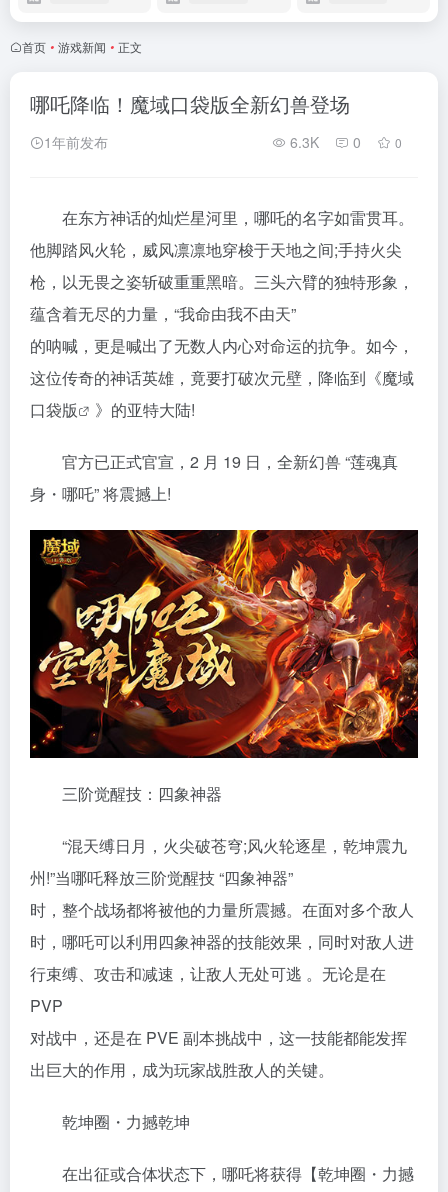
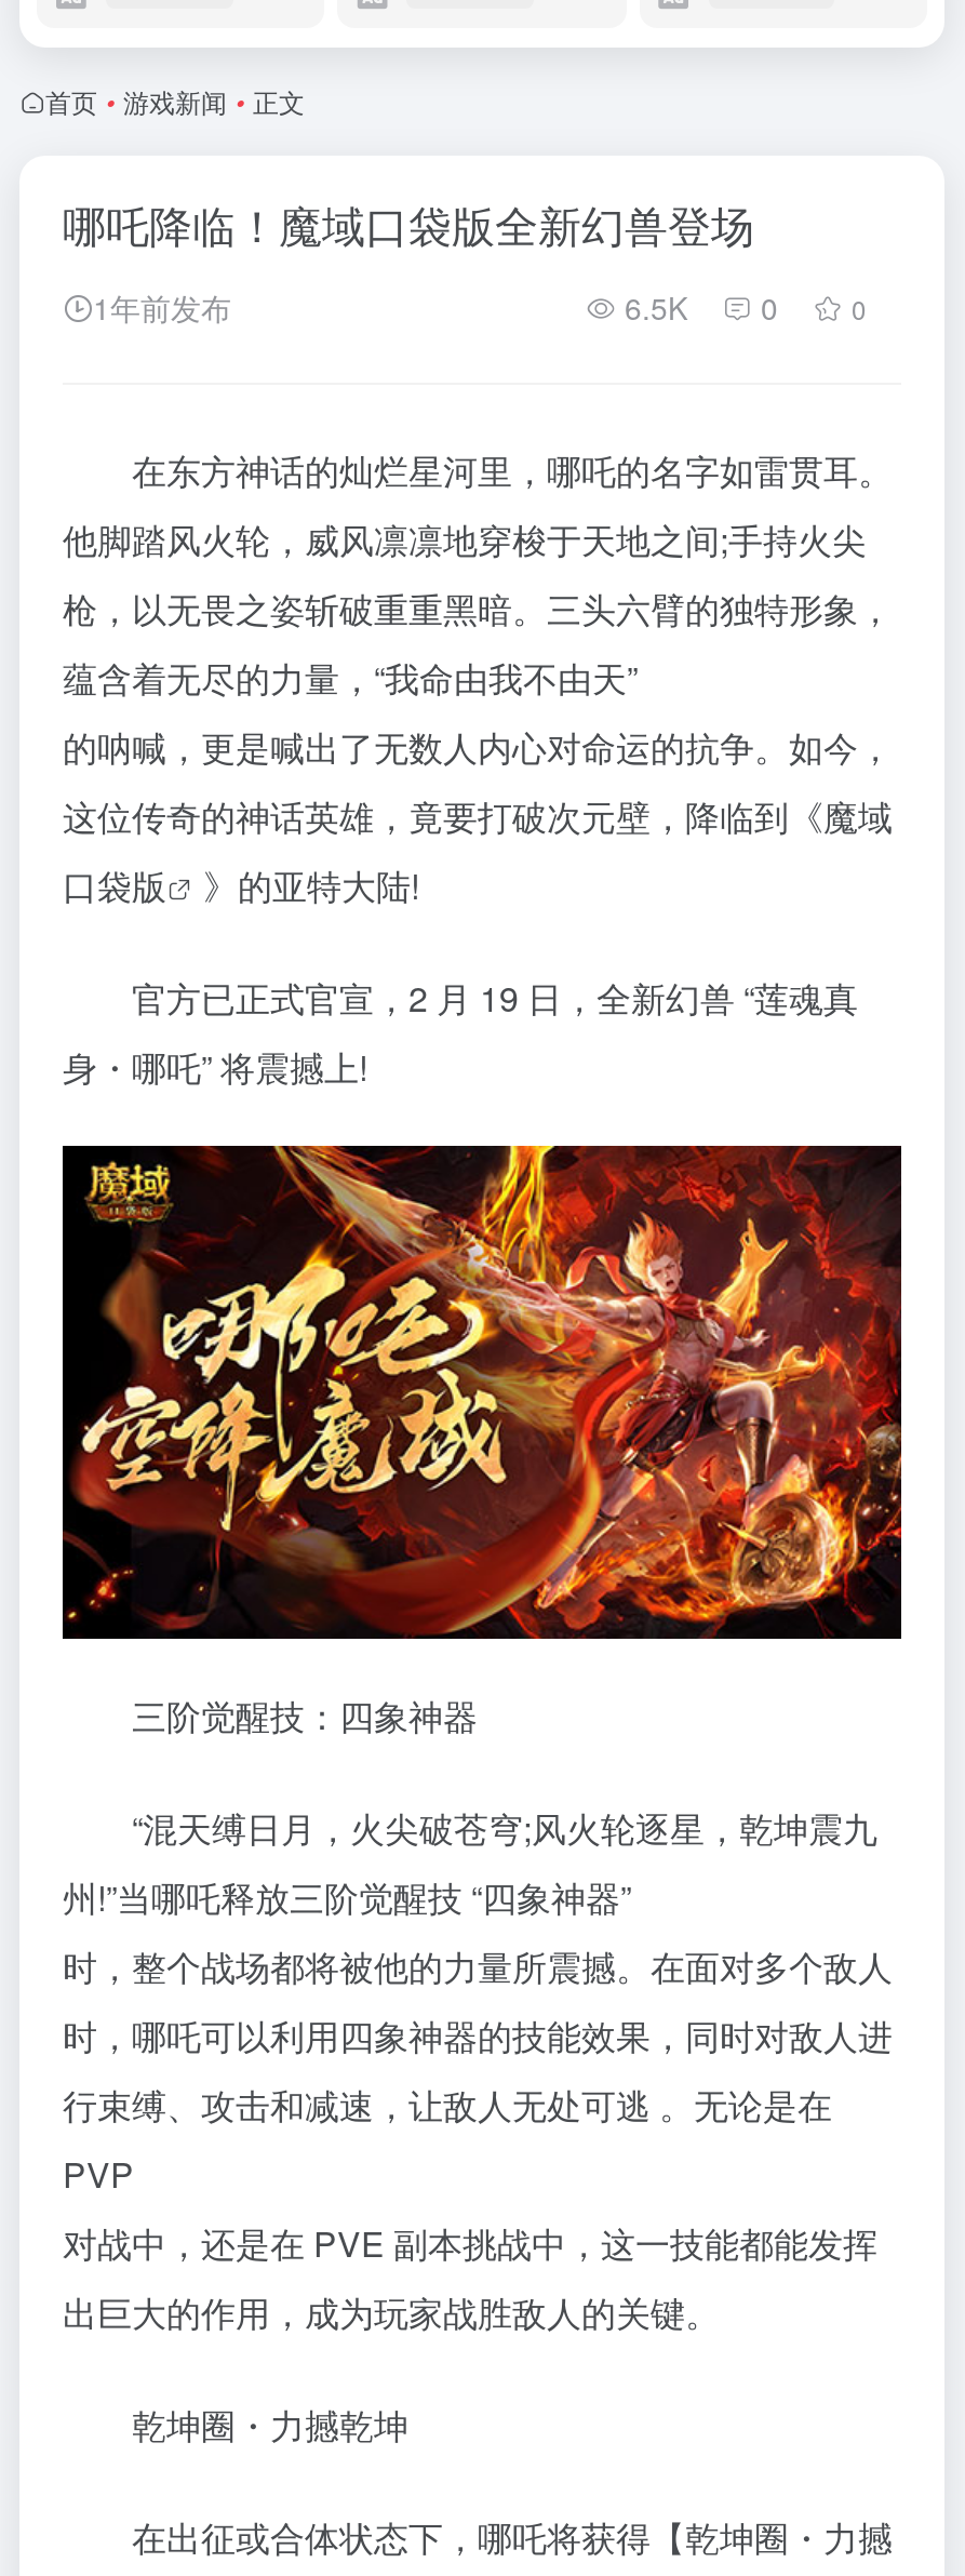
[286,132,402,152] 6.3K 0 0 -> [616,285,867,329] 6.5K 0 0

